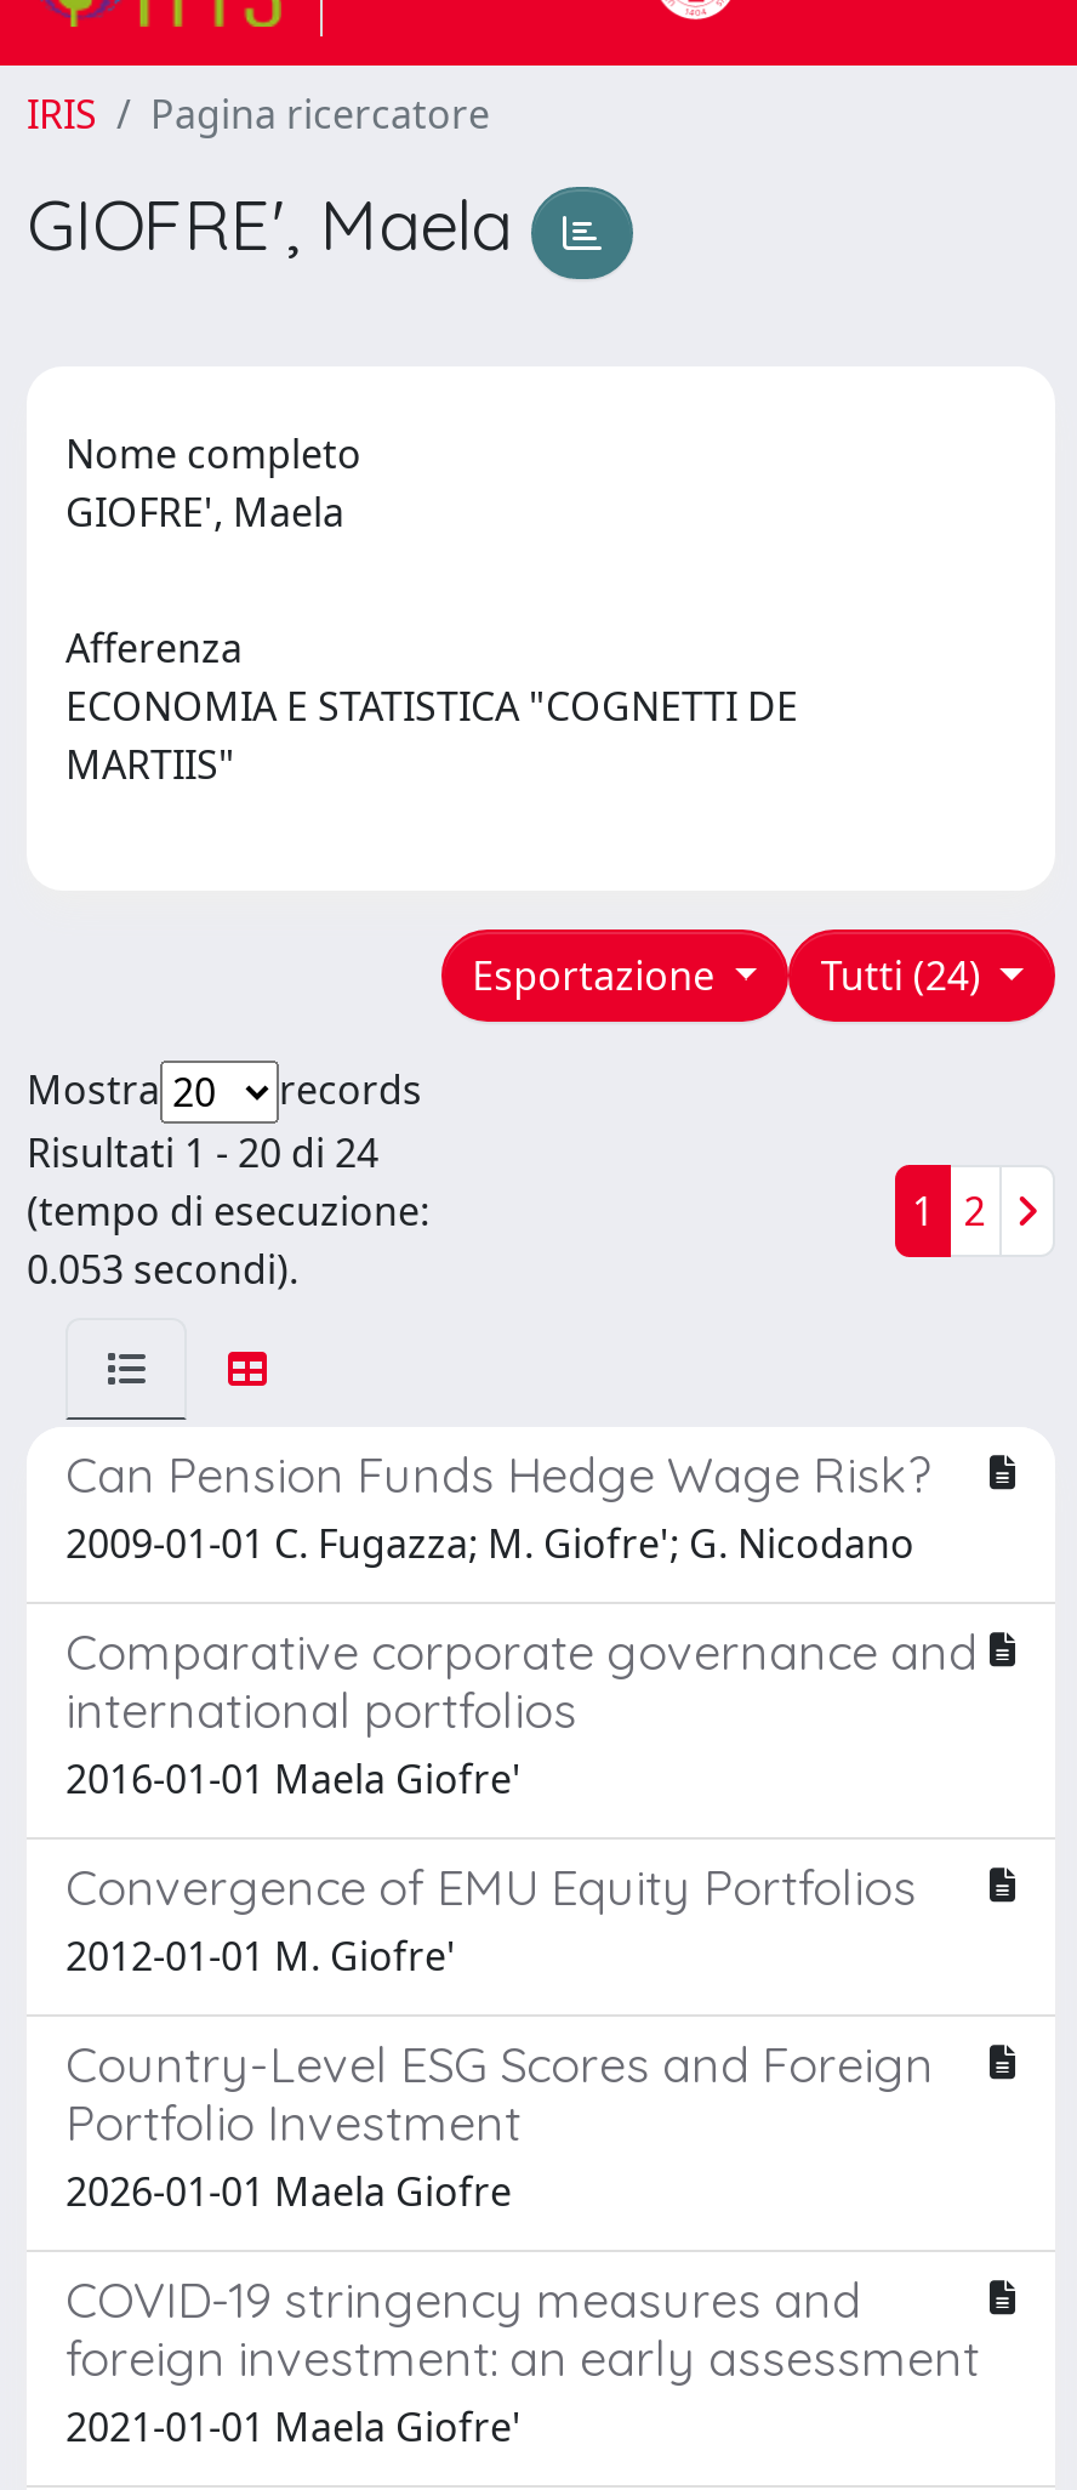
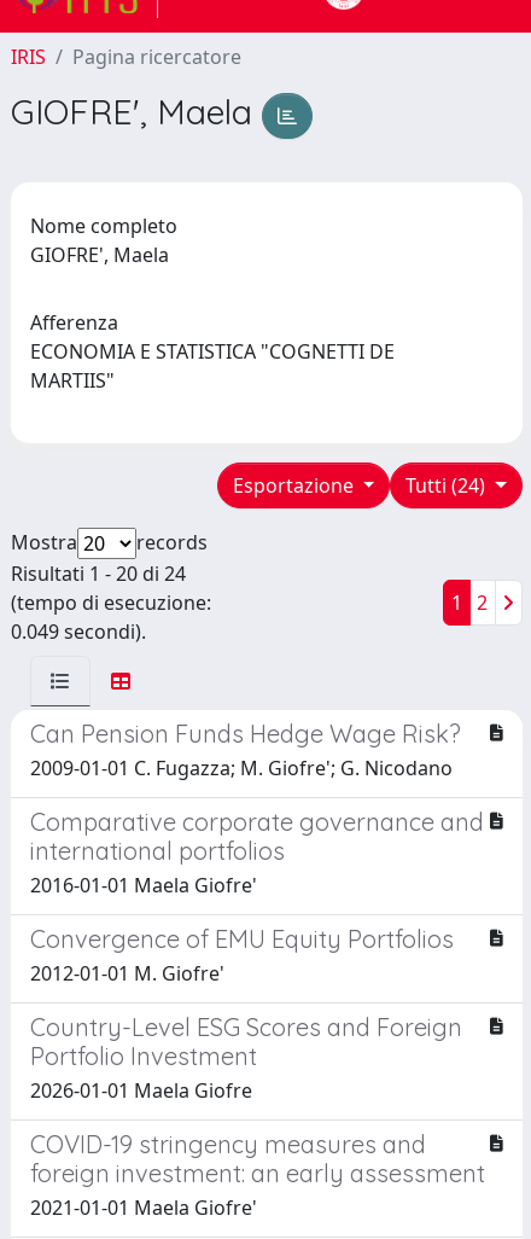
[27,1242,298,1295] 0.053 secondi). -> [11,618,146,645] 0.049 secondi).

